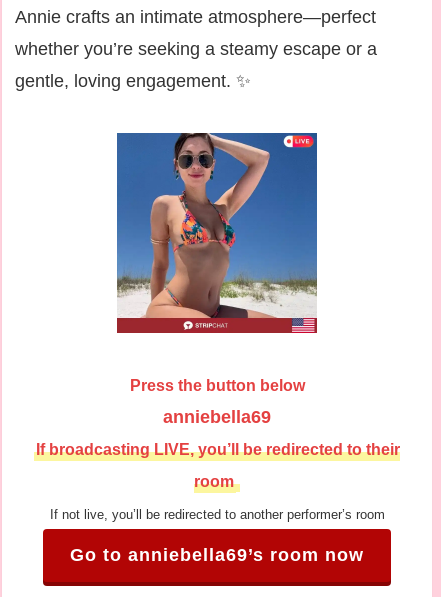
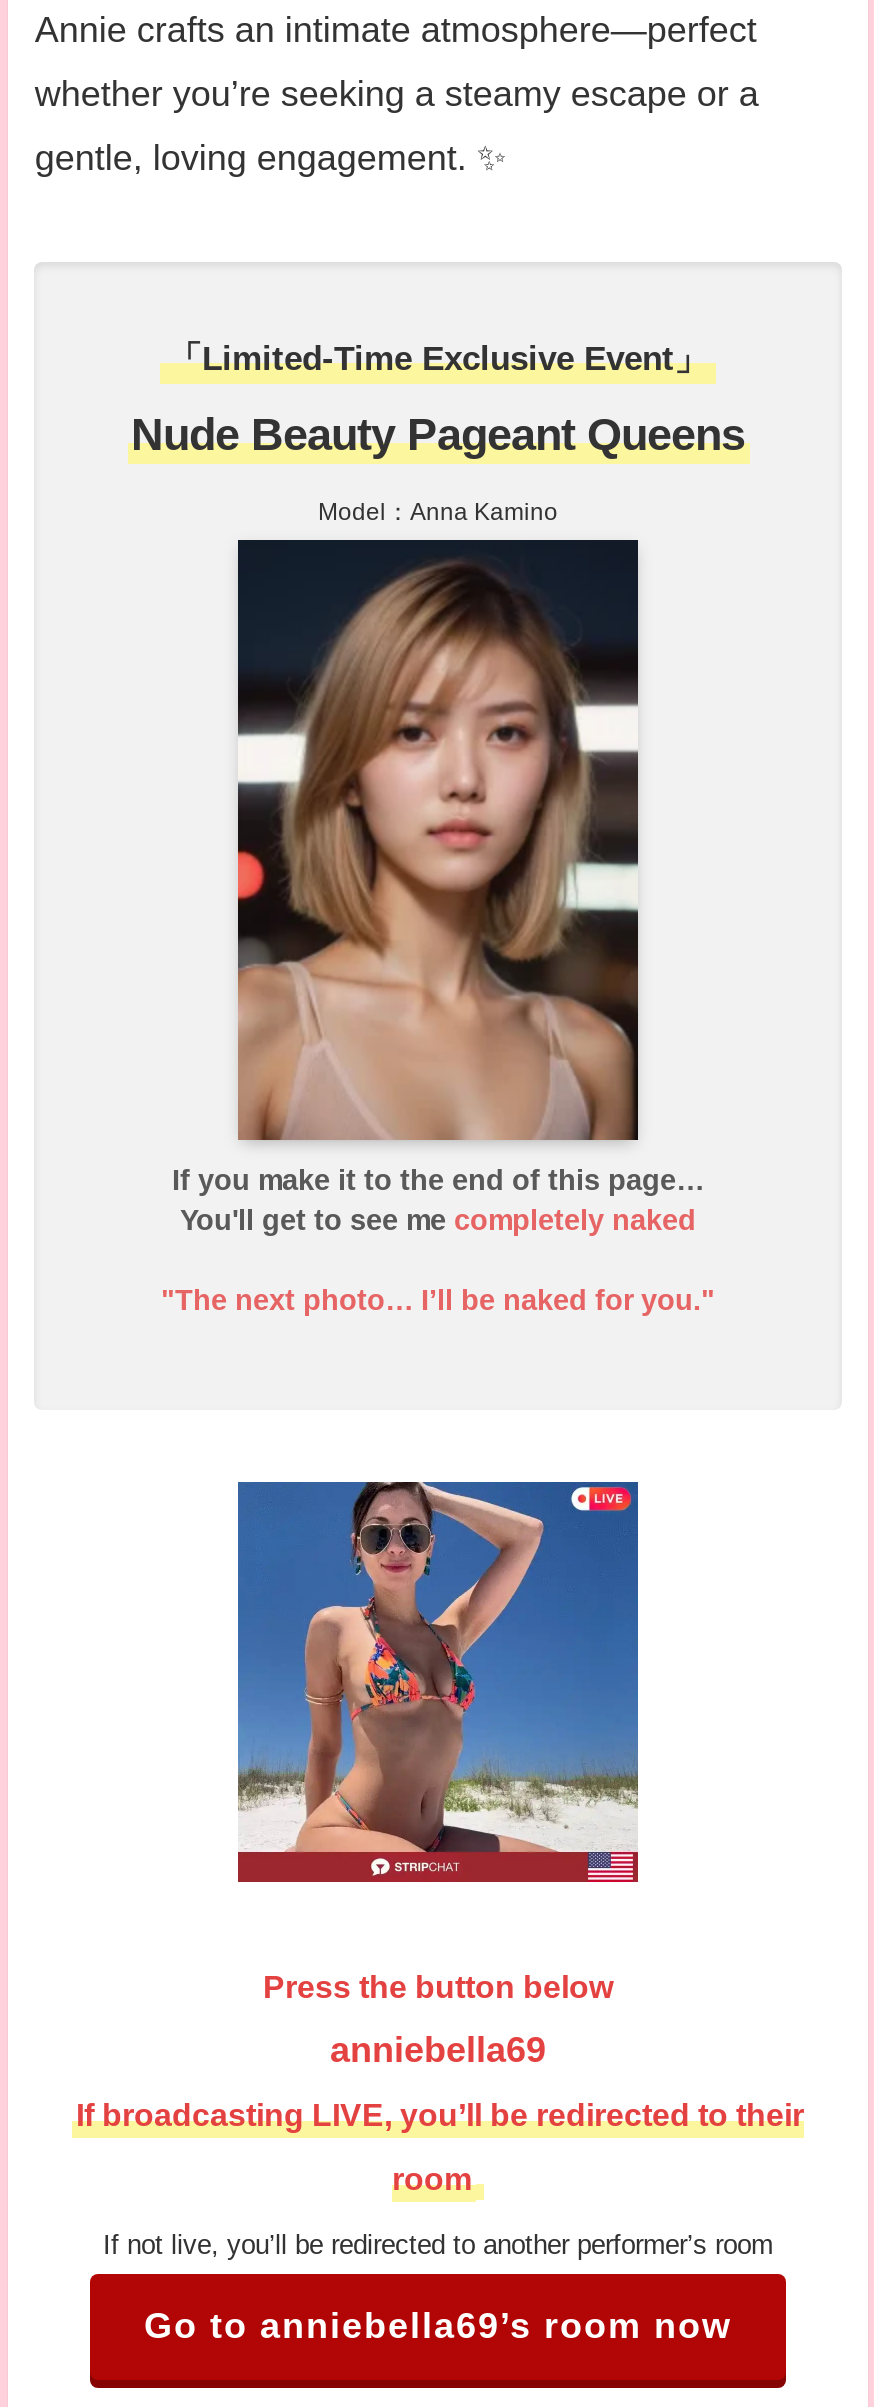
none -> [131,340,745,526] 「Limited-Time Exclusive Event」 | Nude Beauty Pageant Queens | Model：Anna Kamino
none -> [161,538,715,1317] [image] | If you make it to the end of this page… | You'll get to see me completely naked | "The next photo… I’ll be naked for you."

